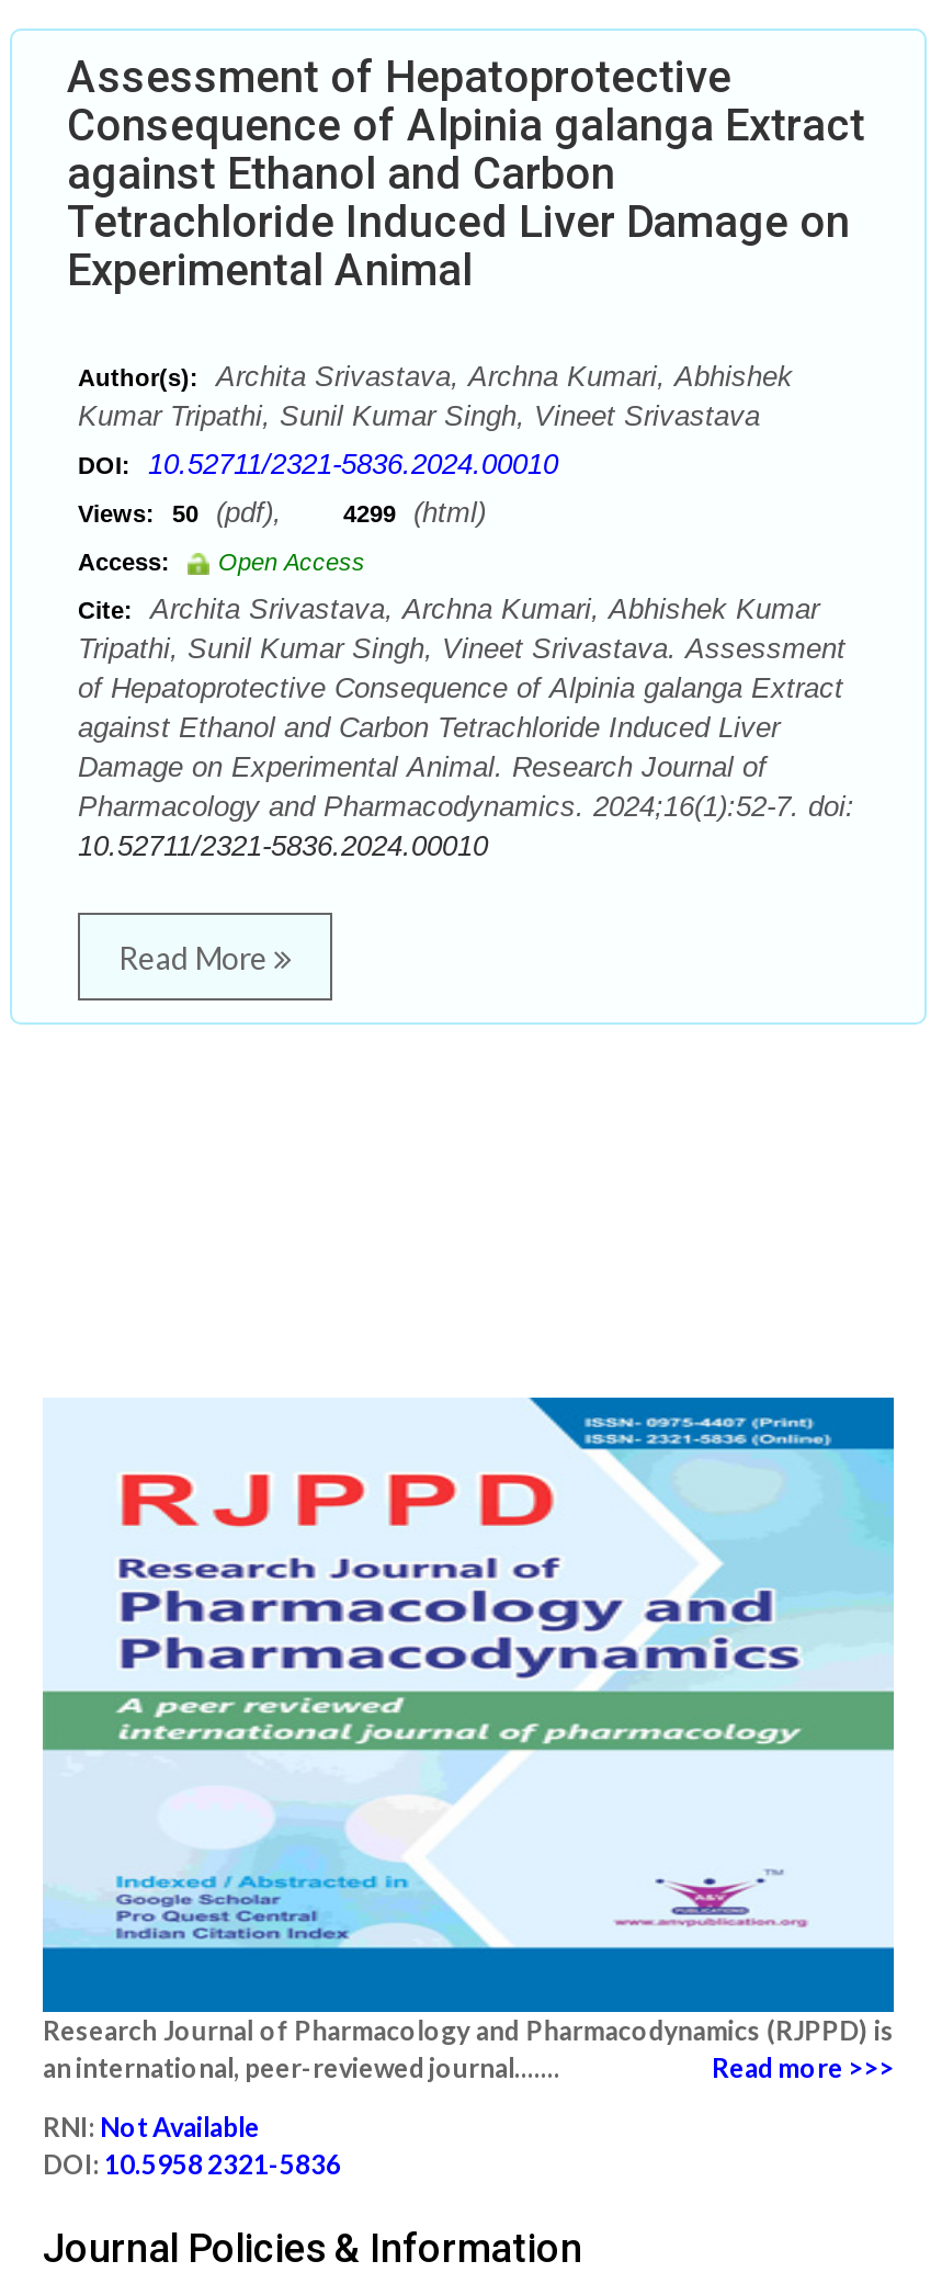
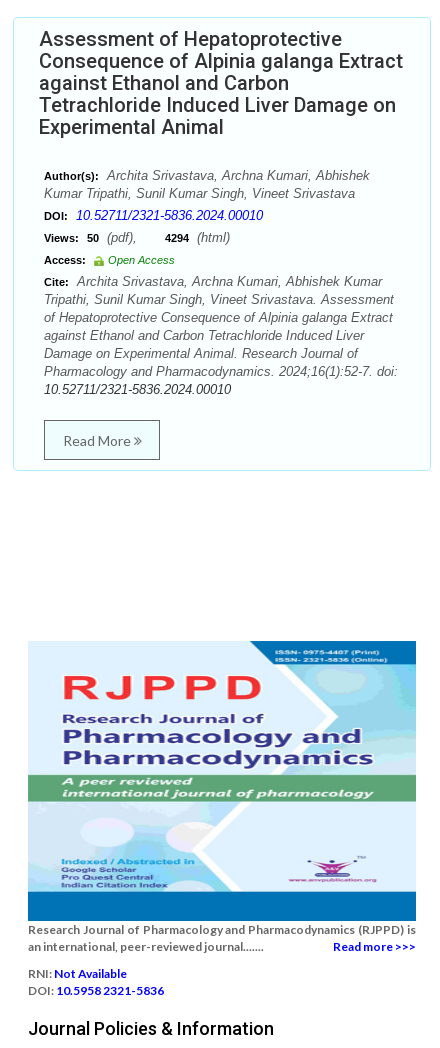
[78,496,486,529] Views: 50 (pdf), 4299 (html) -> [44,230,230,245] Views: 50 (pdf), 4294 (html)

